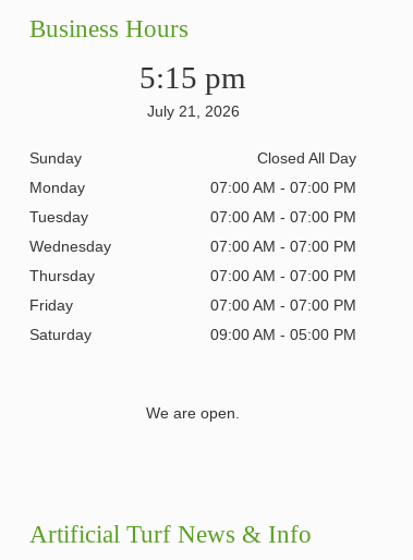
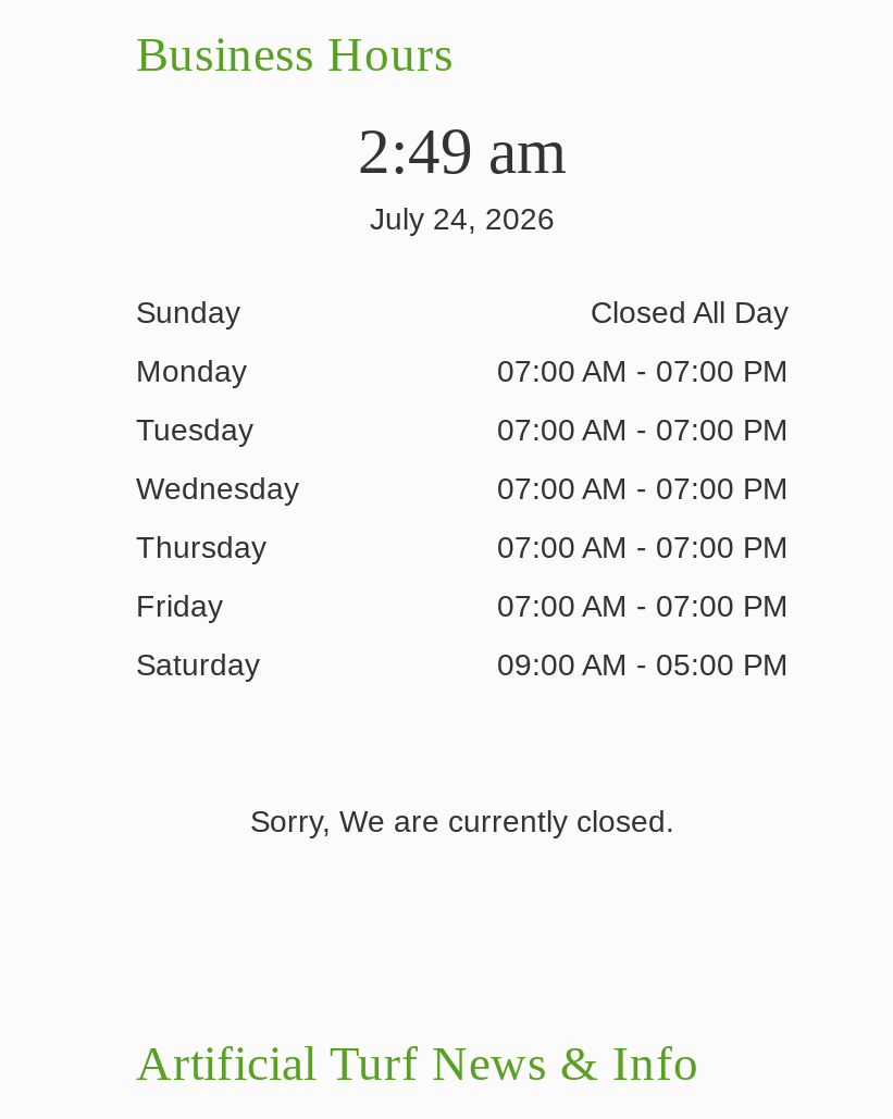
[139,60,246,120] 5:15 pm | July 21, 2026 -> [358,117,567,236] 2:49 am | July 24, 2026
[146,404,240,421] We are open. -> [250,803,674,838] Sorry, We are currently closed.

